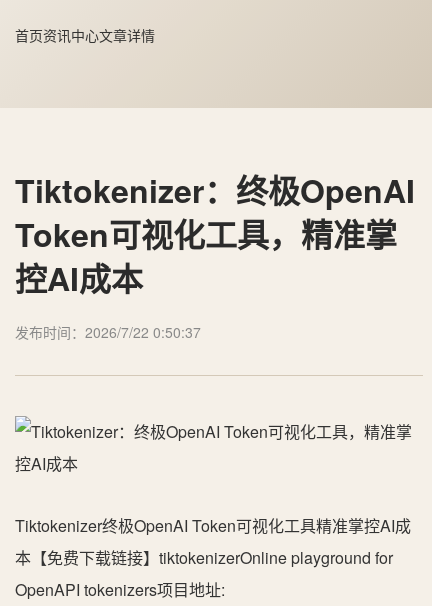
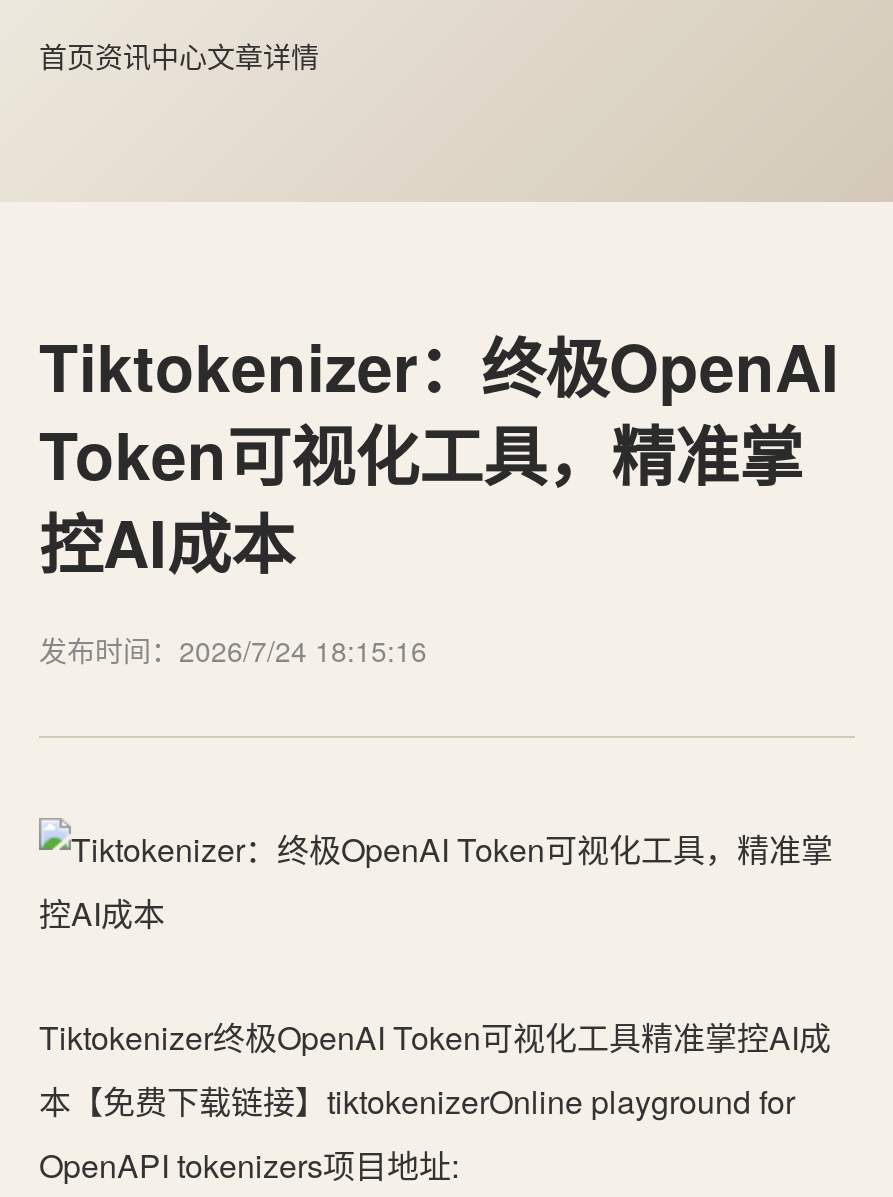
[15,322,201,342] 发布时间：2026/7/22 0:50:37 -> [39,630,427,670] 发布时间：2026/7/24 18:15:16

